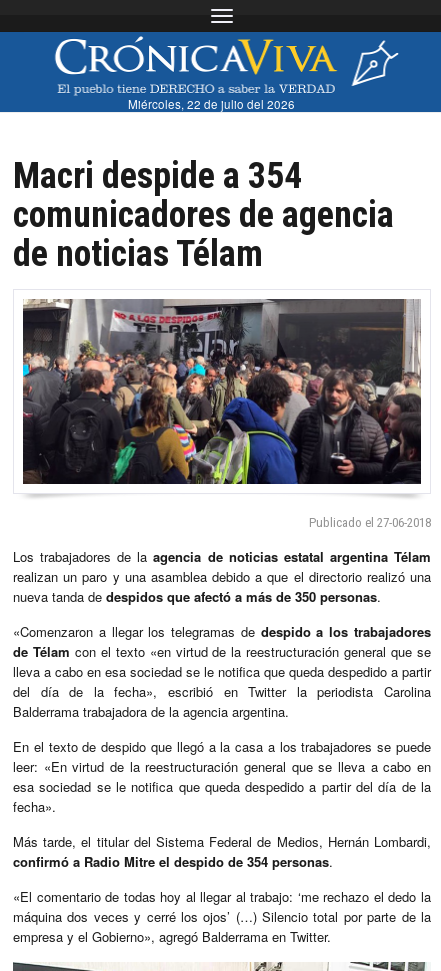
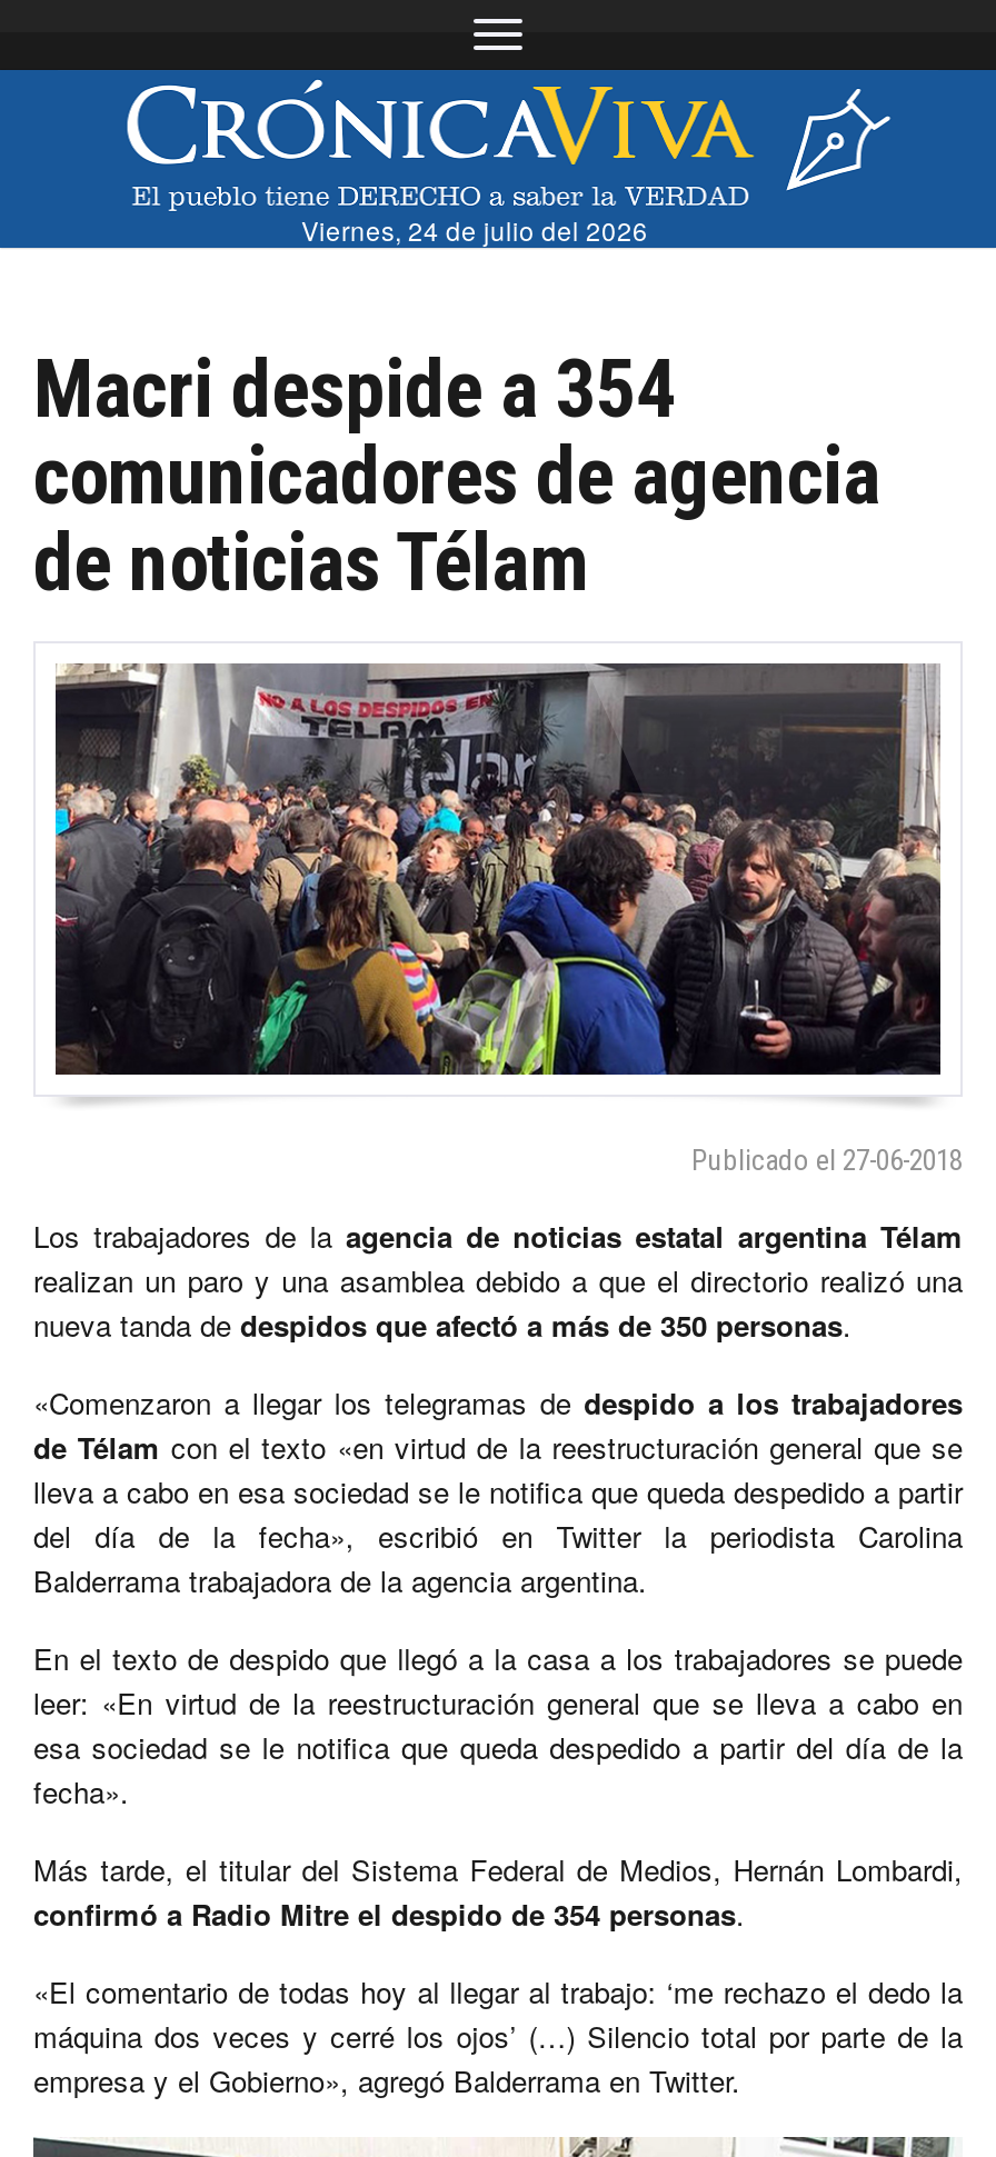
[128,95,295,111] Miércoles, 22 de julio del 2026 -> [301,211,648,247] Viernes, 24 de julio del 2026

